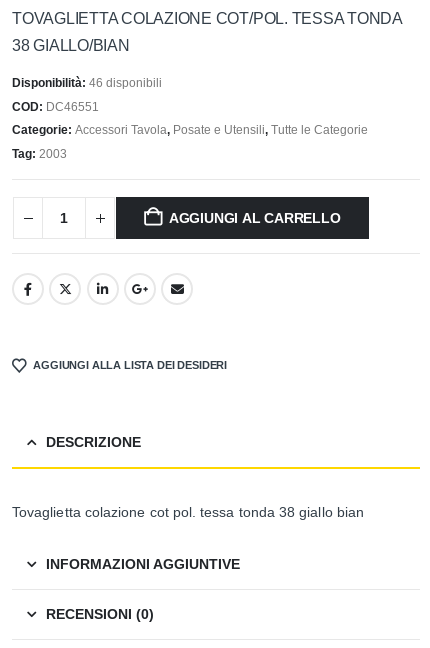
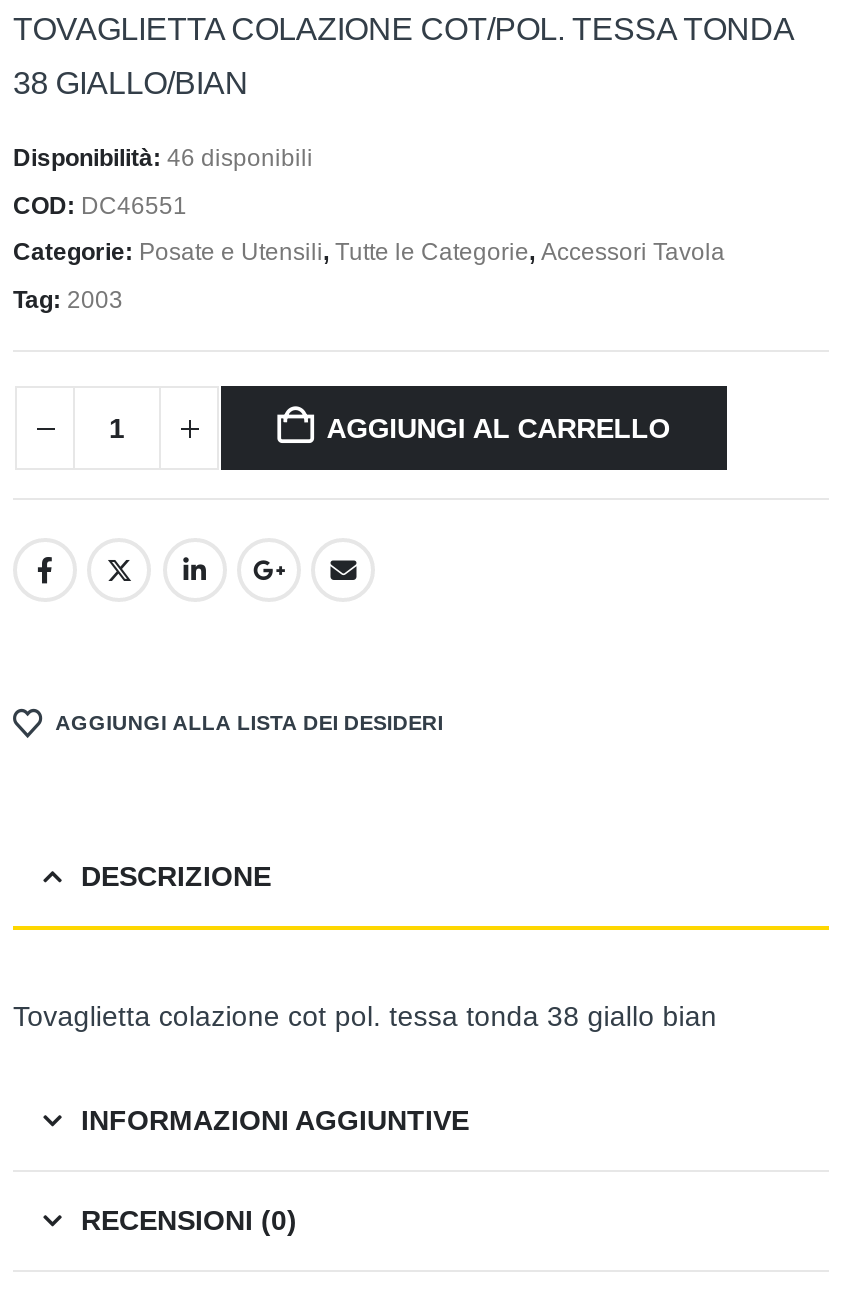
[12,123,368,137] Categorie: Accessori Tavola, Posate e Utensili, Tutte le Categorie -> [13,239,725,267] Categorie: Posate e Utensili, Tutte le Categorie, Accessori Tavola

